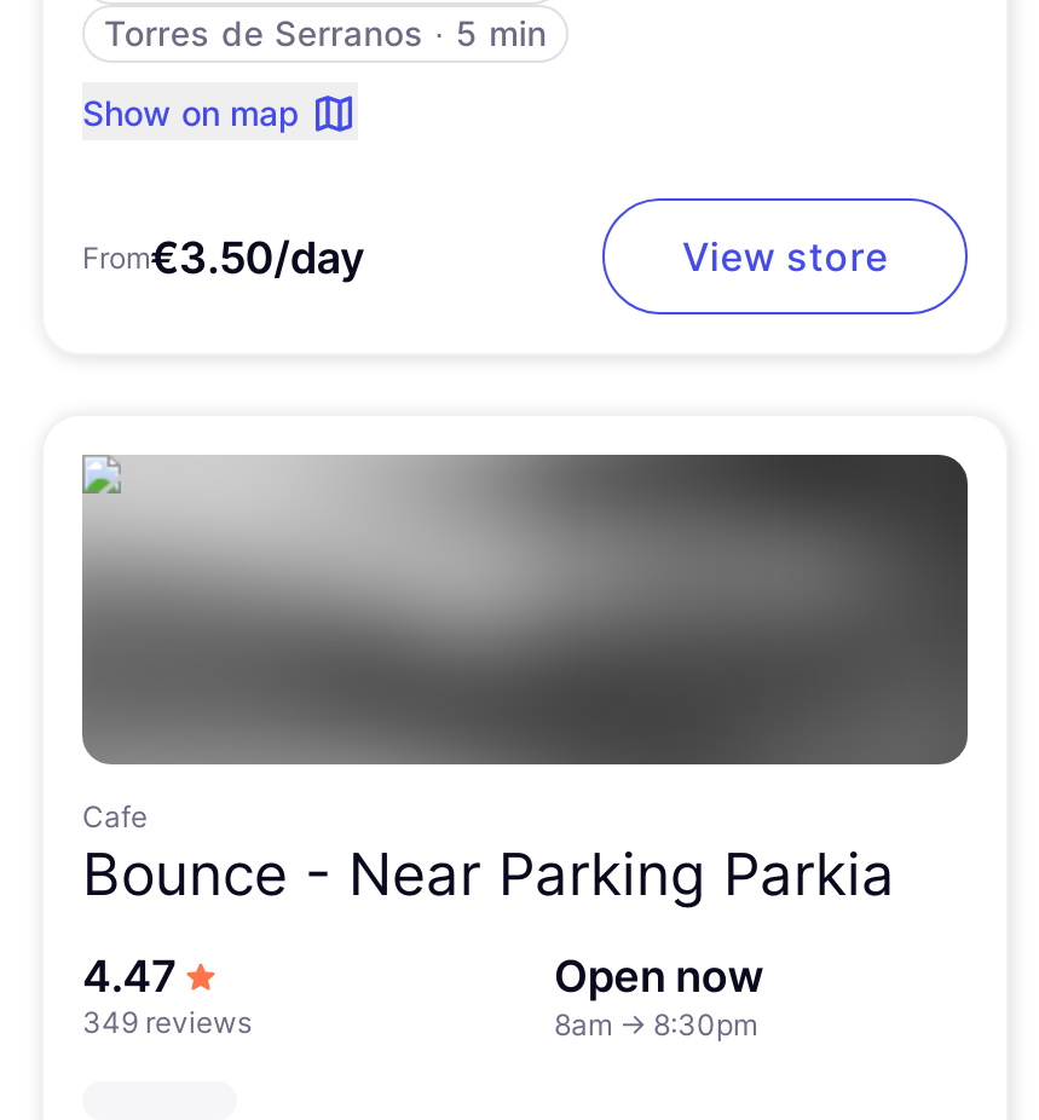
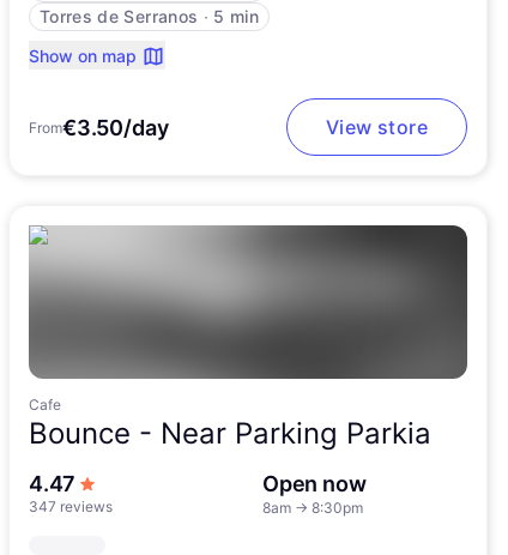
[82,1004,252,1040] 349 reviews -> [29,497,113,515] 347 reviews

